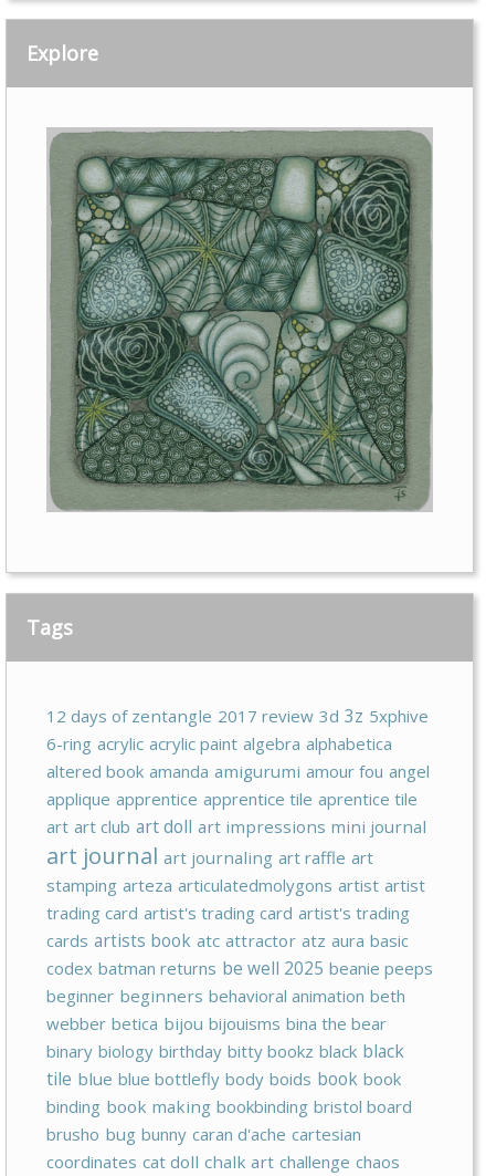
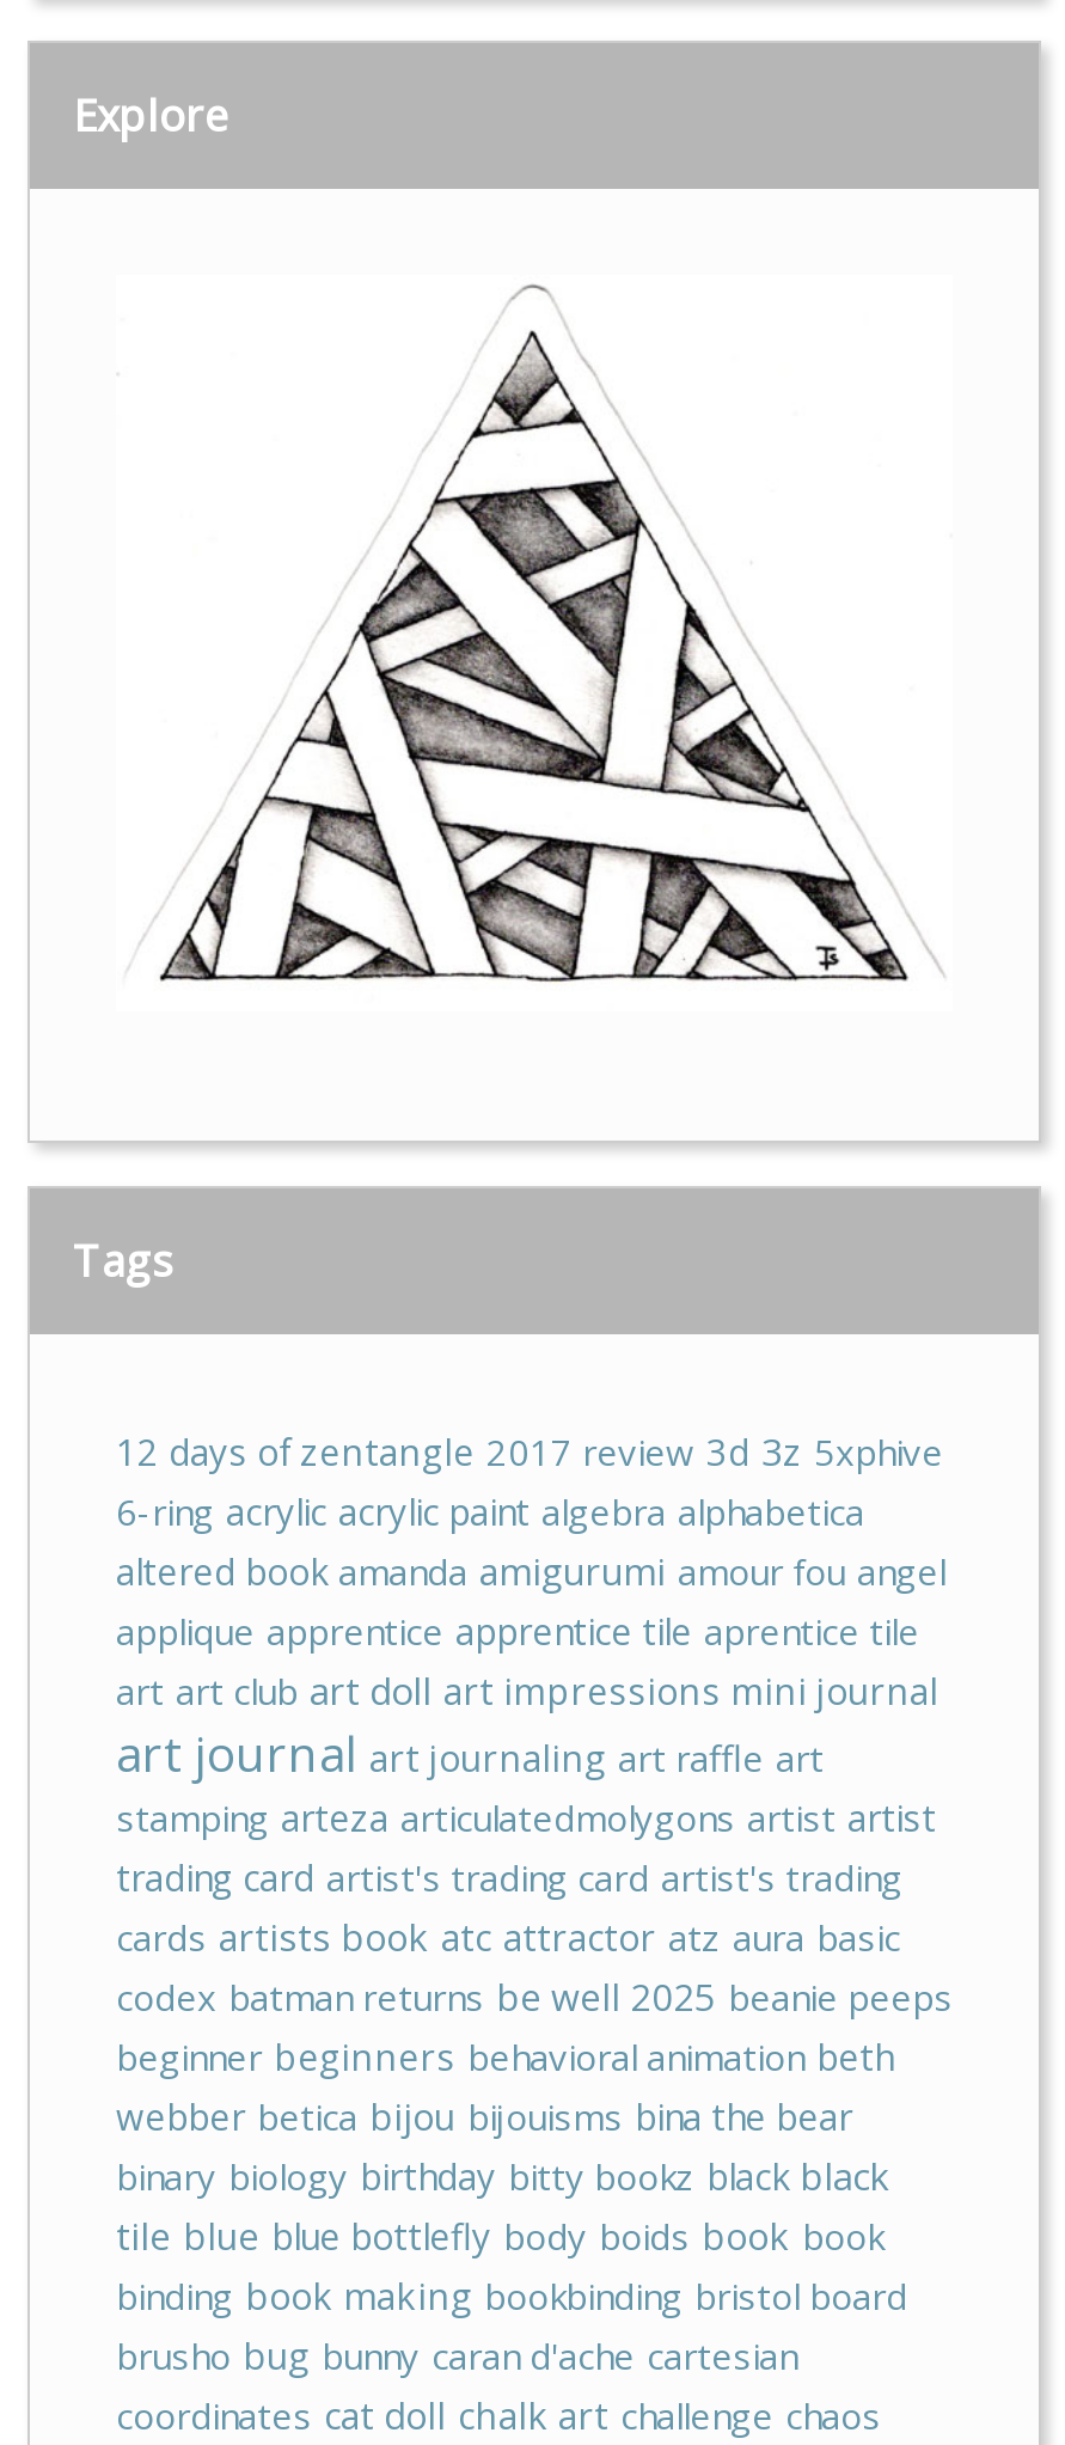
[46,127,434,513] [image] -> [118,277,950,1009] [image]

